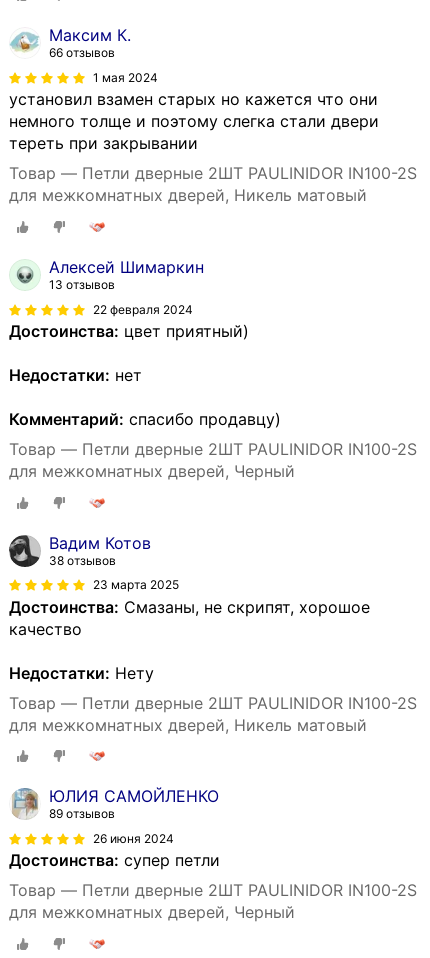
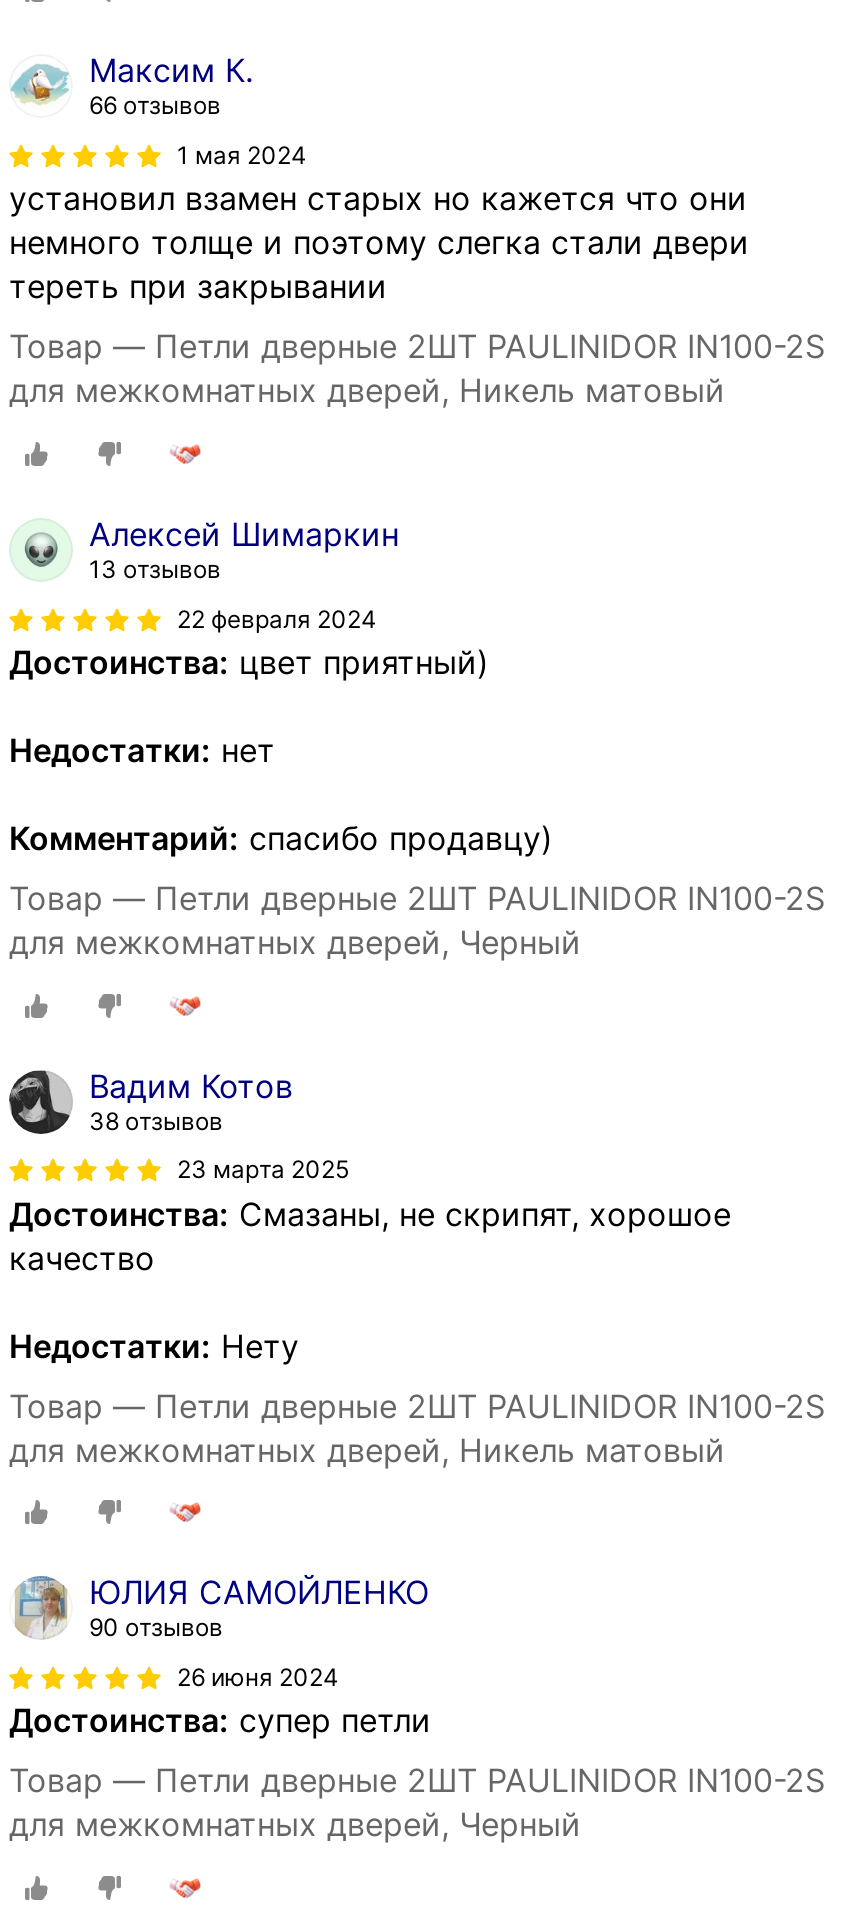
[49,806,115,821] 89 отзывов -> [89,1613,223,1643] 90 отзывов

